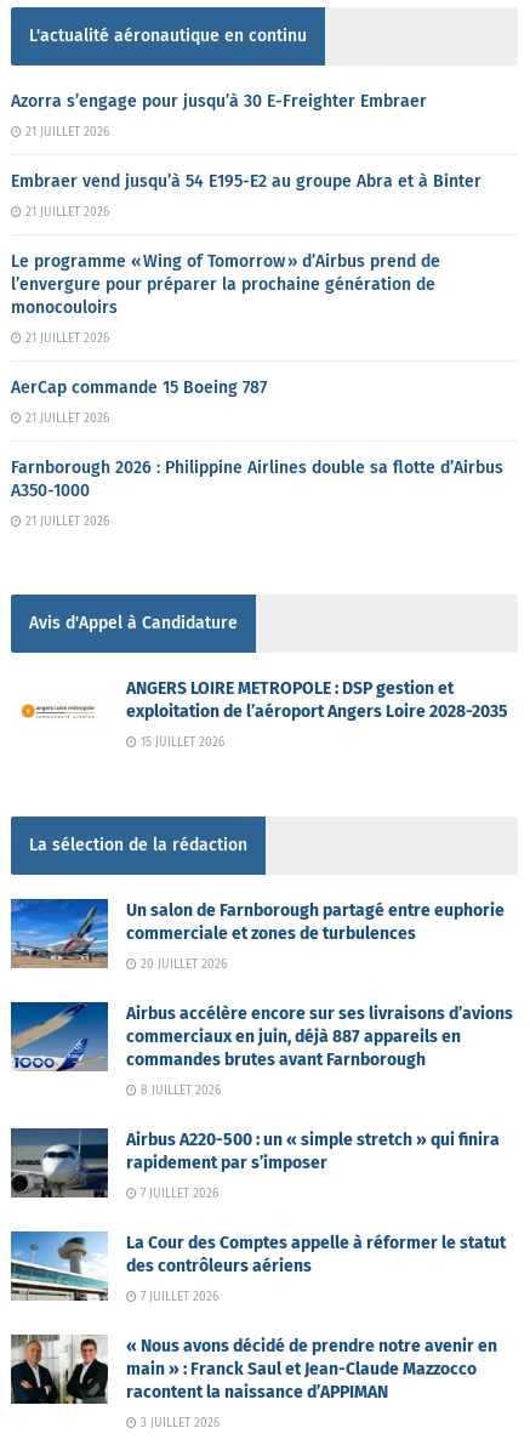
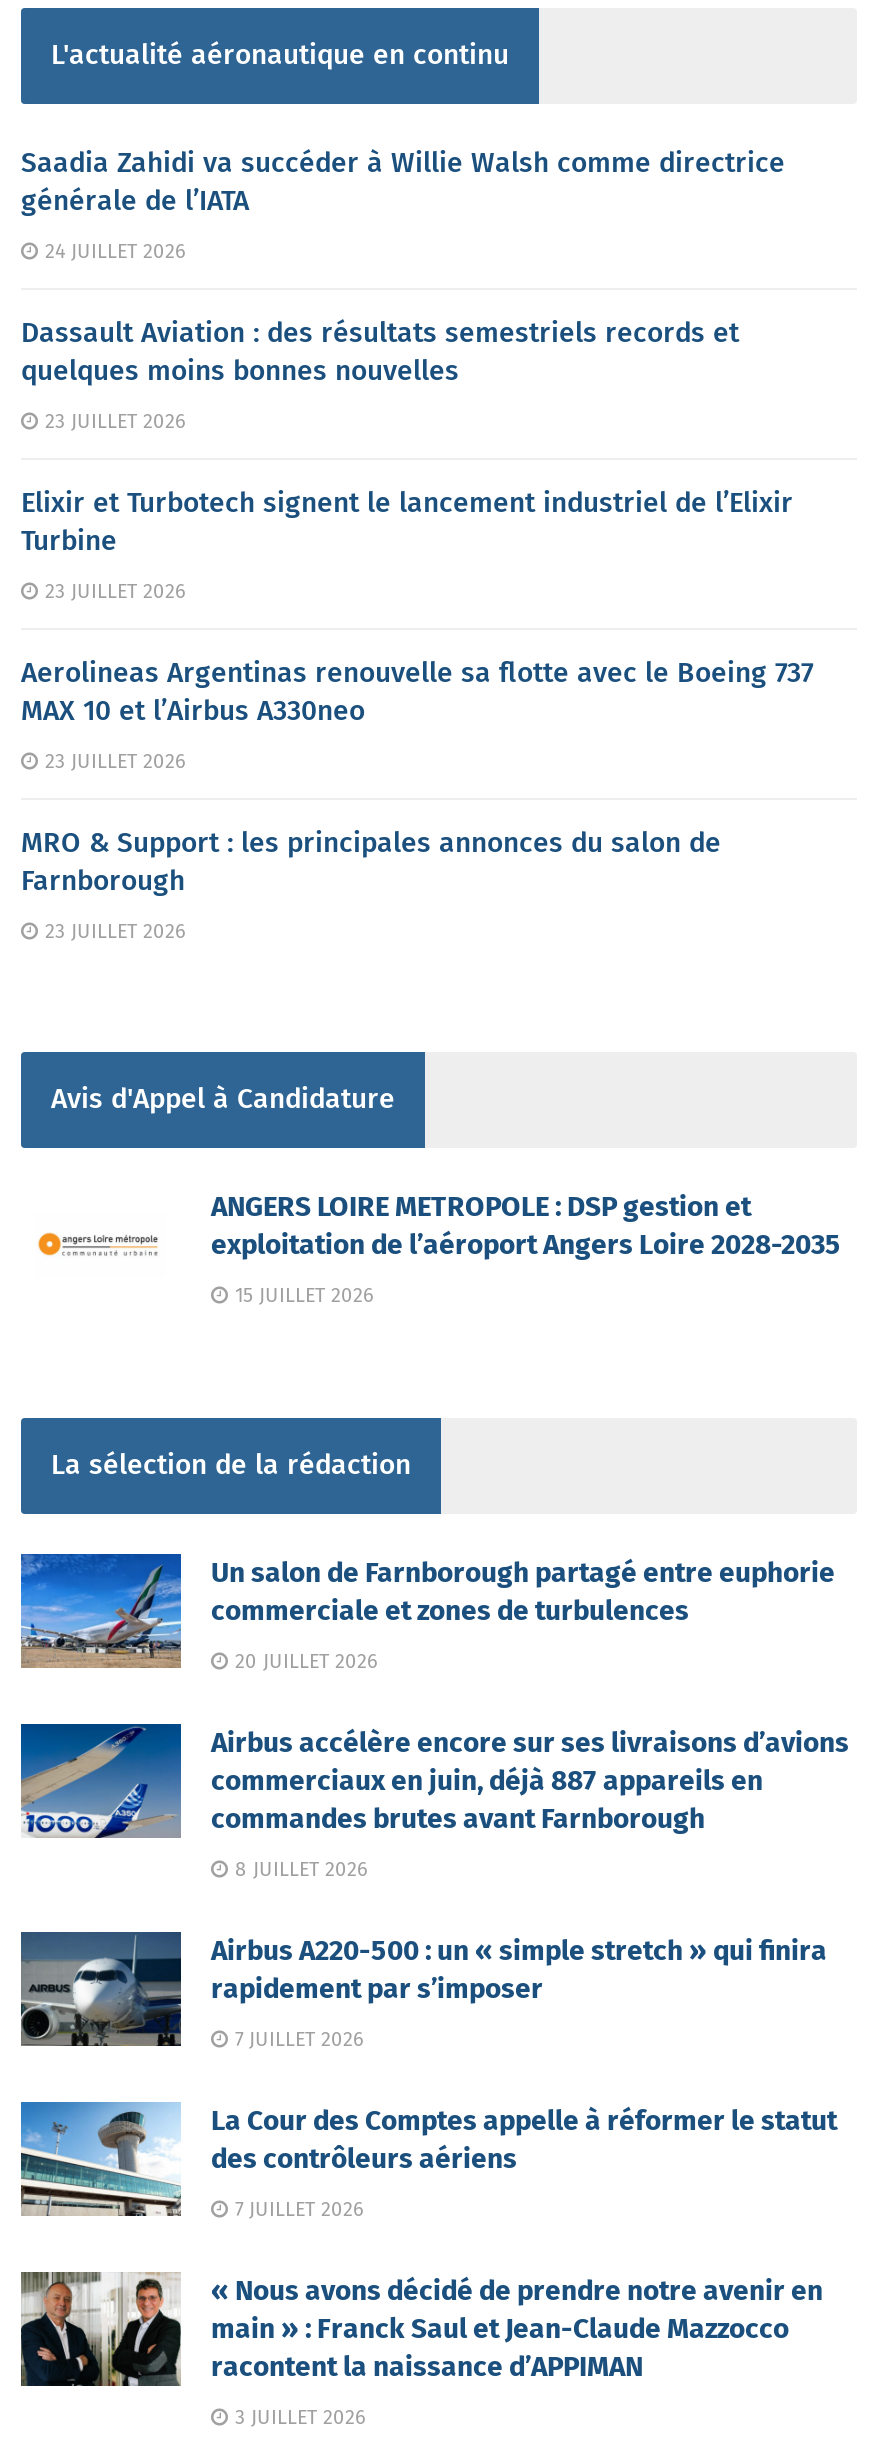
[11,91,427,111] Azorra s’engage pour jusqu’à 30 E-Freighter Embraer -> [21,147,785,219] Saadia Zahidi va succéder à Willie Walsh comme directrice | générale de l’IATA
[22,125,109,139] 21 JUILLET 2026 -> [39,241,185,265] 24 JUILLET 2026
[11,171,481,191] Embraer vend jusqu’à 54 E195-E2 au groupe Abra et à Binter -> [21,317,739,389] Dassault Aviation : des résultats semestriels records et | quelques moins bonnes nouvelles
[22,205,109,219] 21 JUILLET 2026 -> [39,411,185,435] 23 JUILLET 2026
[11,251,440,318] Le programme « Wing of Tomorrow » d’Airbus prend de | l’envergure pour préparer la prochaine génération de | monocouloirs -> [21,487,793,559] Elixir et Turbotech signent le lancement industriel de l’Elixir | Turbine
[22,331,109,346] 21 JUILLET 2026 -> [39,581,185,605] 23 JUILLET 2026
[11,377,267,398] AerCap commande 15 Boeing 787 -> [21,657,813,729] Aerolineas Argentinas renouvelle sa flotte avec le Boeing 737 | MAX 10 et l’Airbus A330neo
[22,411,109,426] 21 JUILLET 2026 -> [39,751,185,775] 23 JUILLET 2026
[11,457,503,501] Farnborough 2026 : Philippine Airlines double sa flotte d’Airbus | A350-1000 -> [21,827,721,899] MRO & Support : les principales annonces du salon de | Farnborough
[22,514,109,529] 21 JUILLET 2026 -> [39,921,185,945] 23 JUILLET 2026

